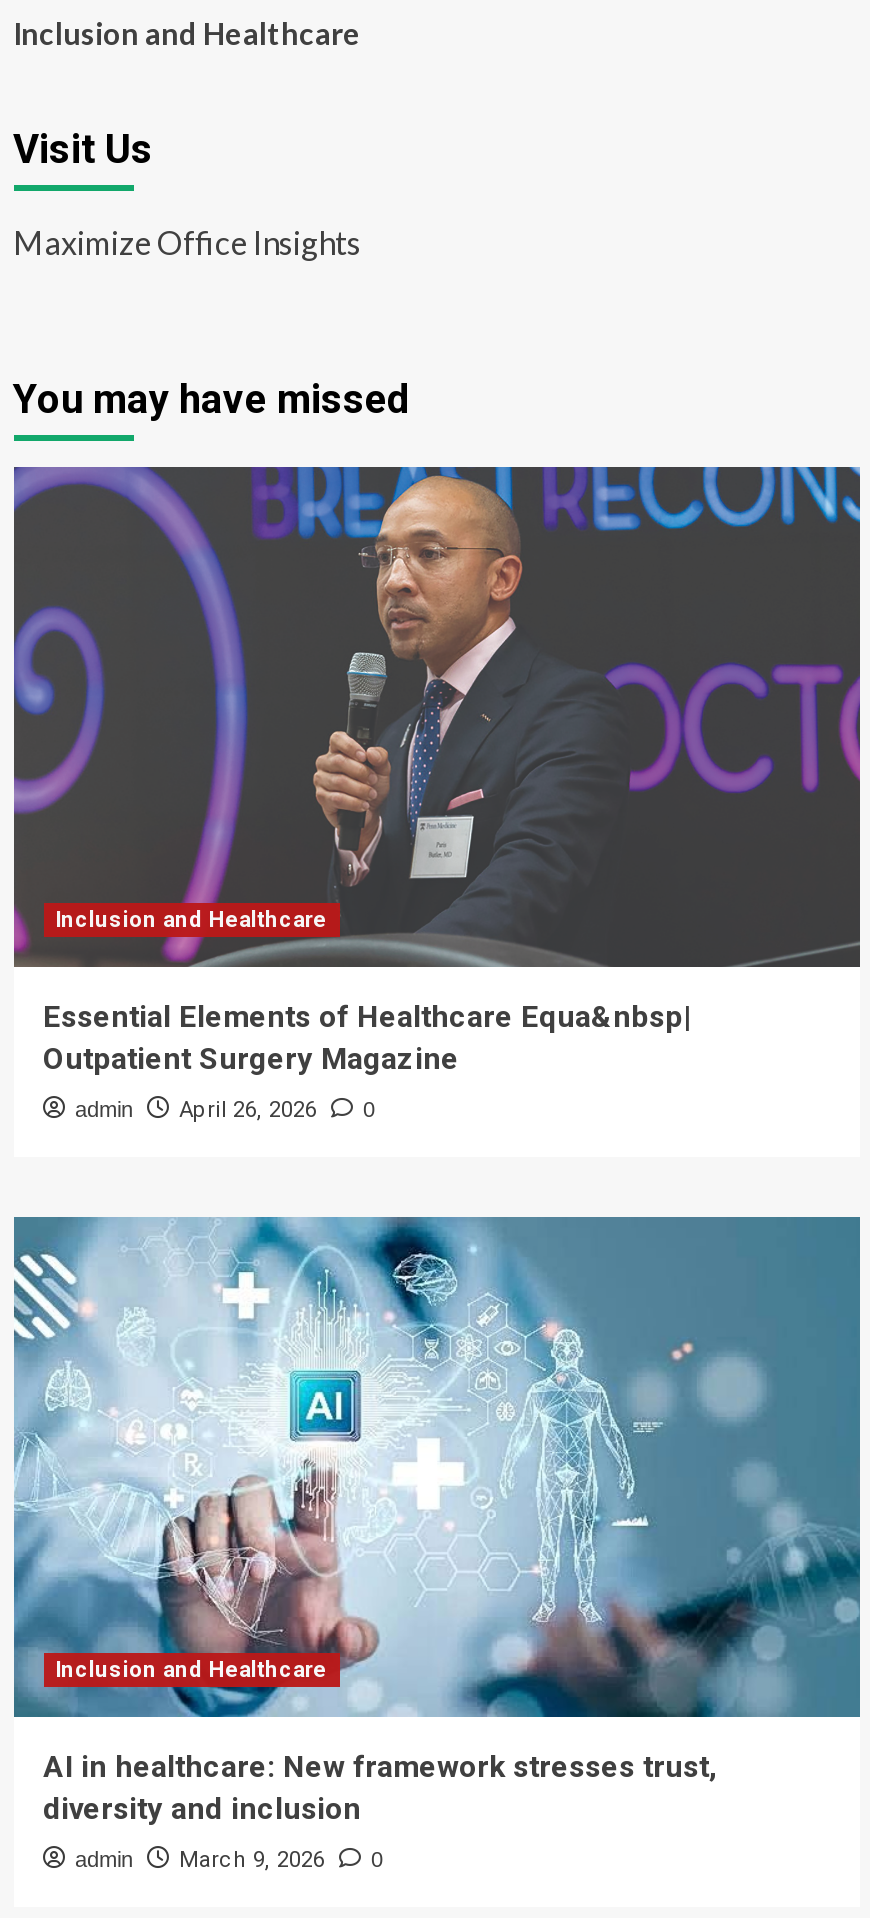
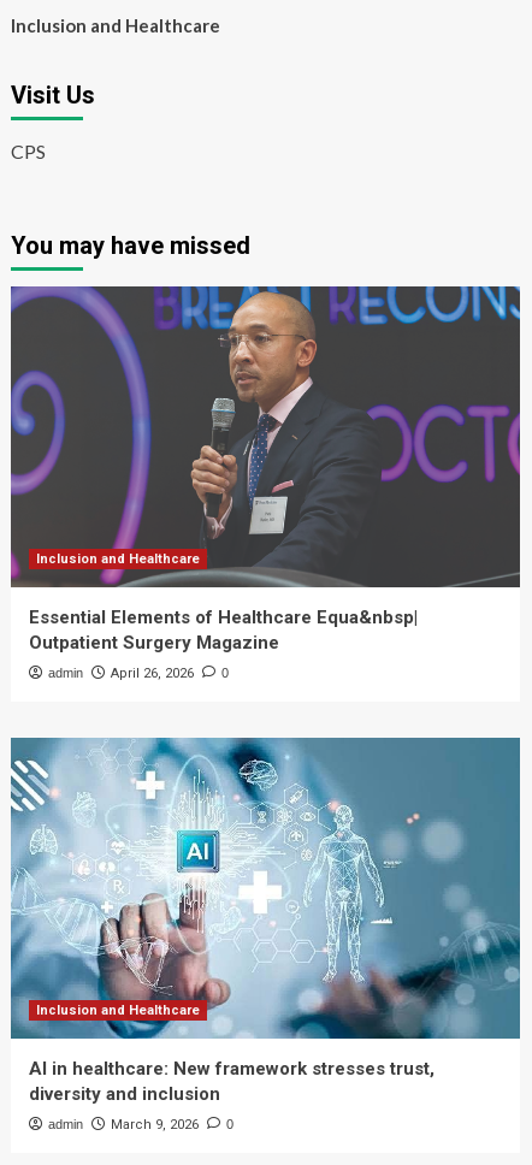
[13,223,361,261] Maximize Office Insights -> [10,140,45,162] CPS

